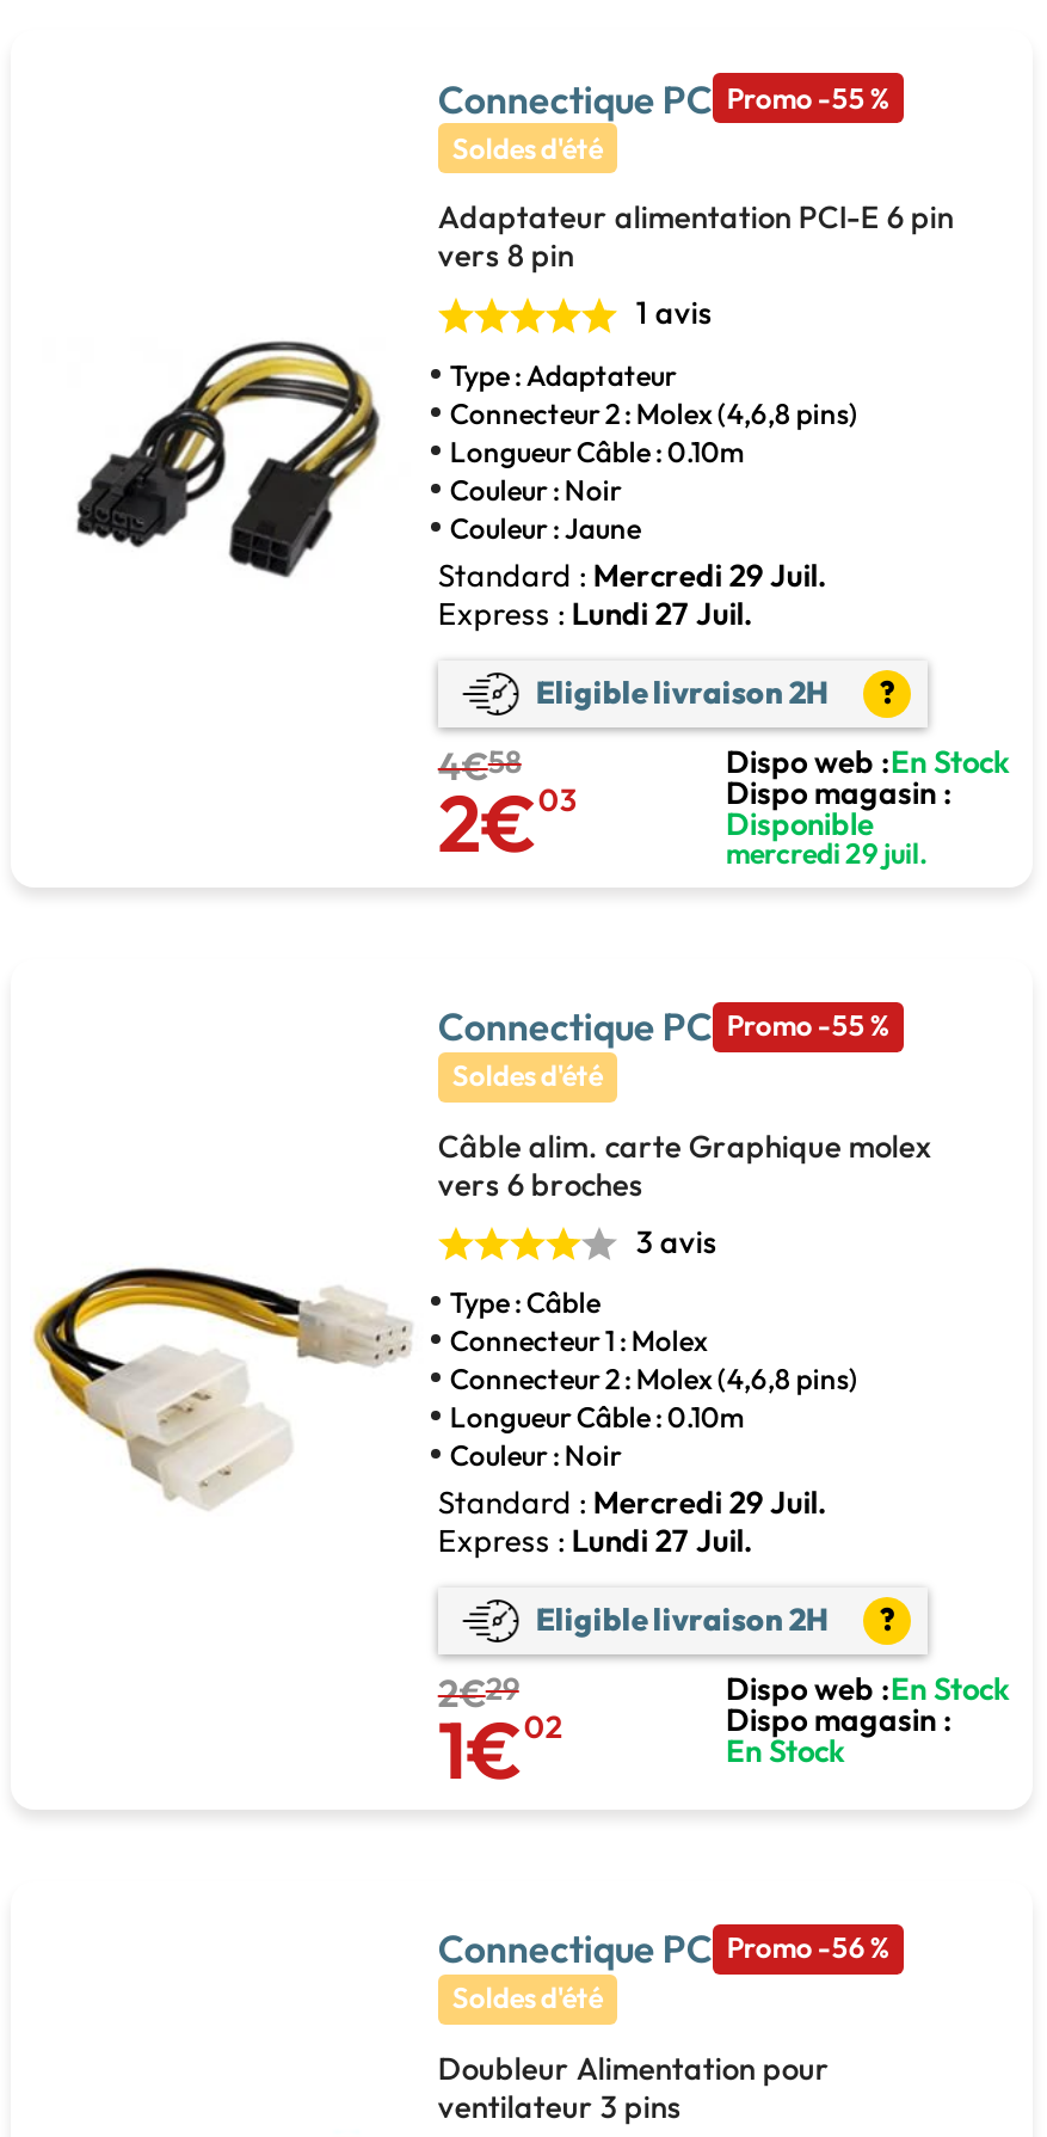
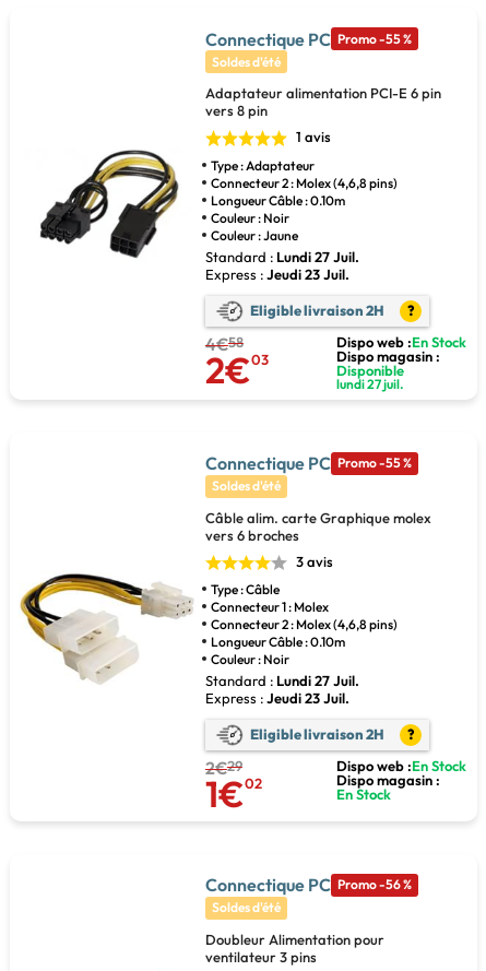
[438,555,827,593] Standard : Mercredi 29 Juil. -> [205,248,359,265] Standard : Lundi 27 Juil.
[438,593,753,631] Express : Lundi 27 Juil. -> [205,265,349,283] Express : Jeudi 23 Juil.
[726,834,929,870] mercredi 29 juil. -> [337,375,405,392] lundi 27 juil.
[438,1482,827,1520] Standard : Mercredi 29 Juil. -> [205,672,359,689] Standard : Lundi 27 Juil.
[438,1520,753,1559] Express : Lundi 27 Juil. -> [205,689,349,707] Express : Jeudi 23 Juil.

